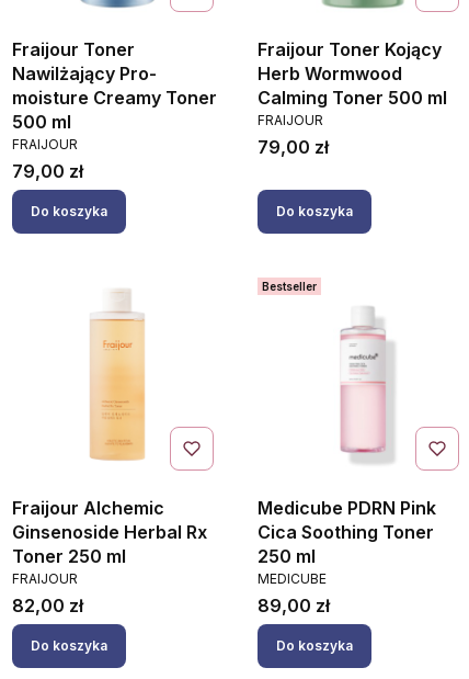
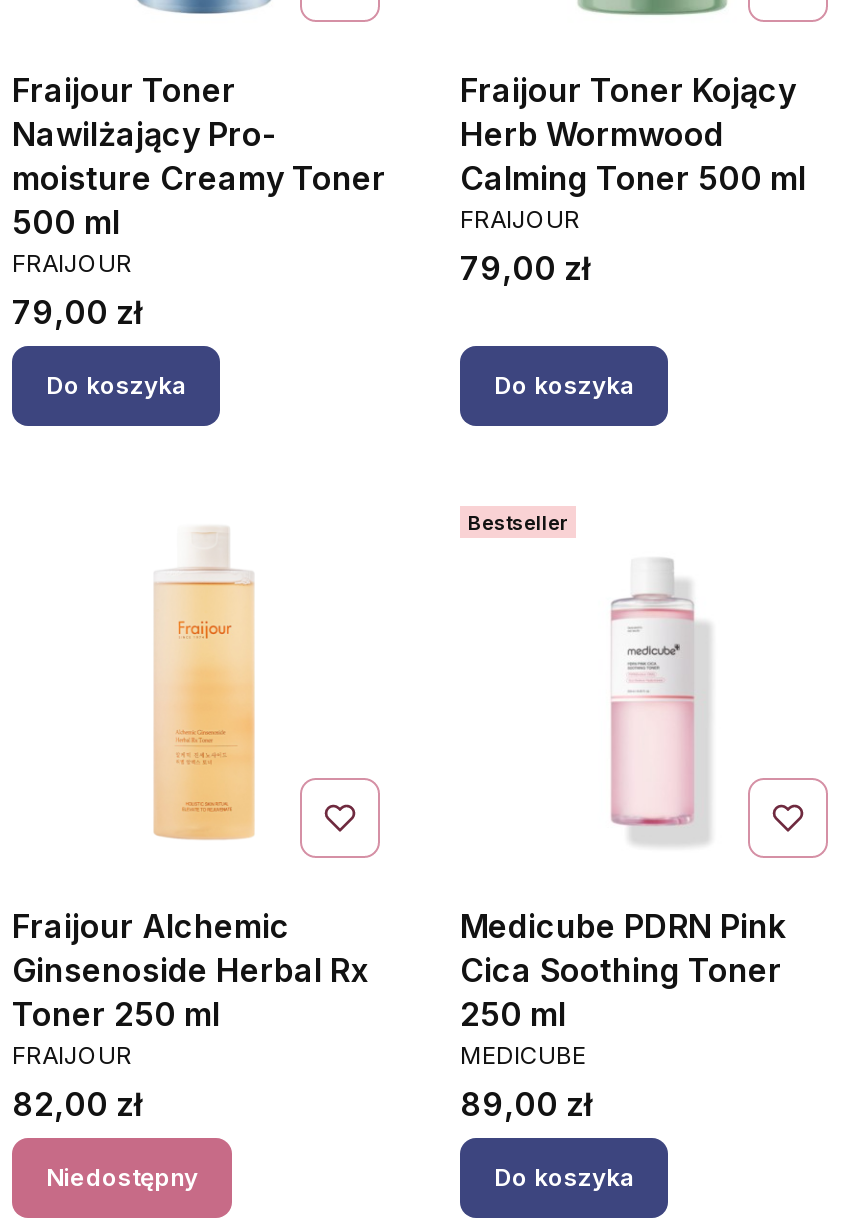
[31,638,107,654] Do koszyka -> [46,1162,198,1192] Niedostępny

